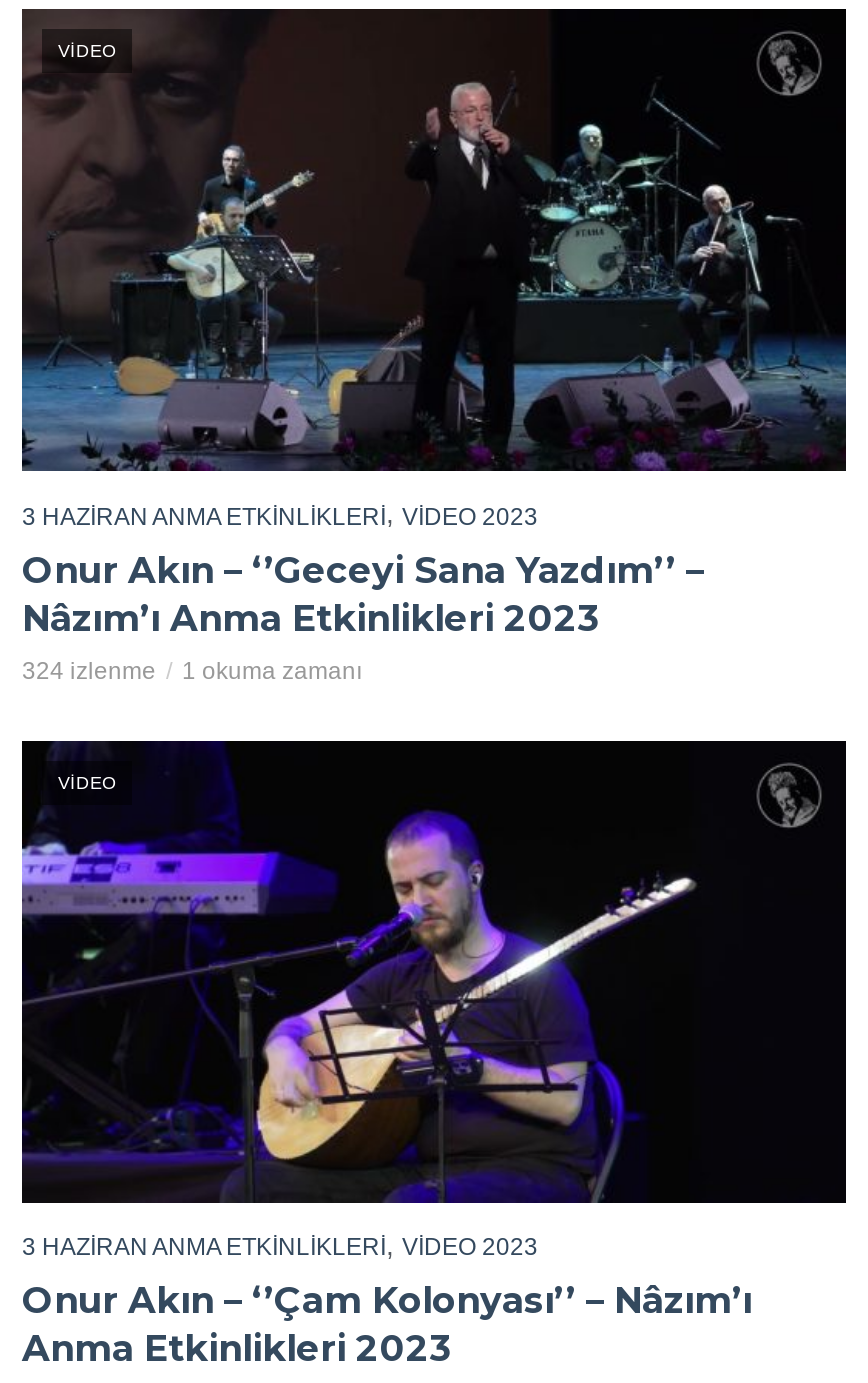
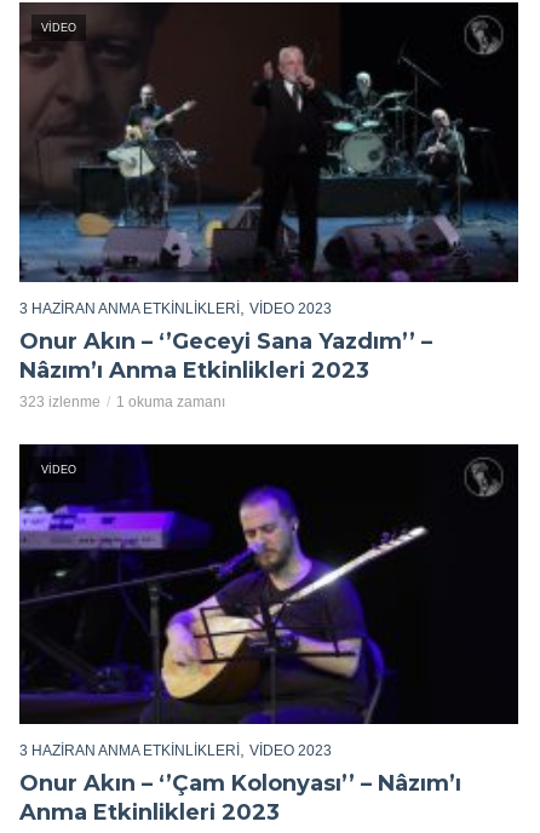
[22,656,362,684] 324 izlenme 1 okuma zamanı -> [19,394,225,411] 323 izlenme 1 okuma zamanı

